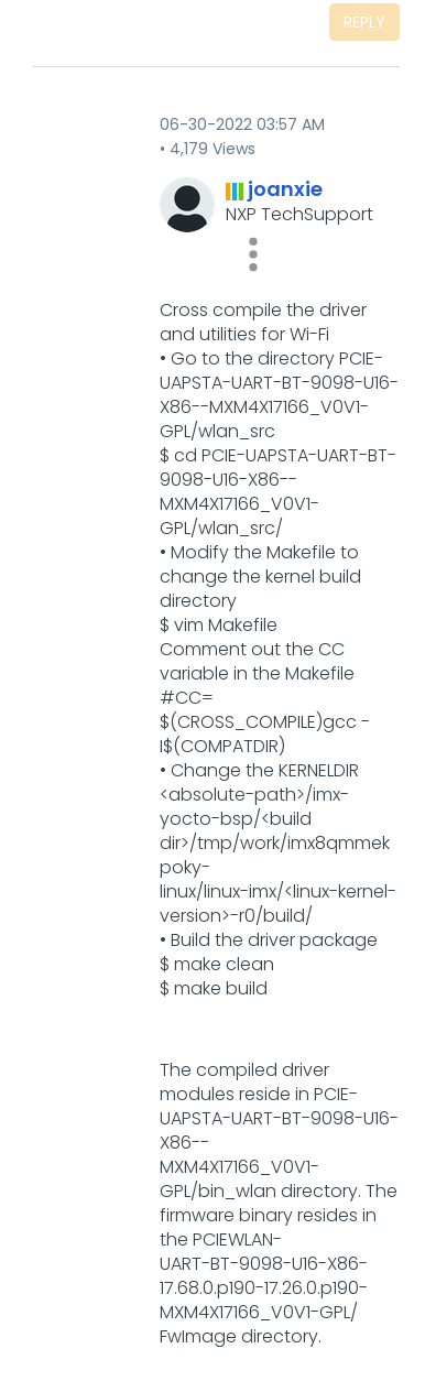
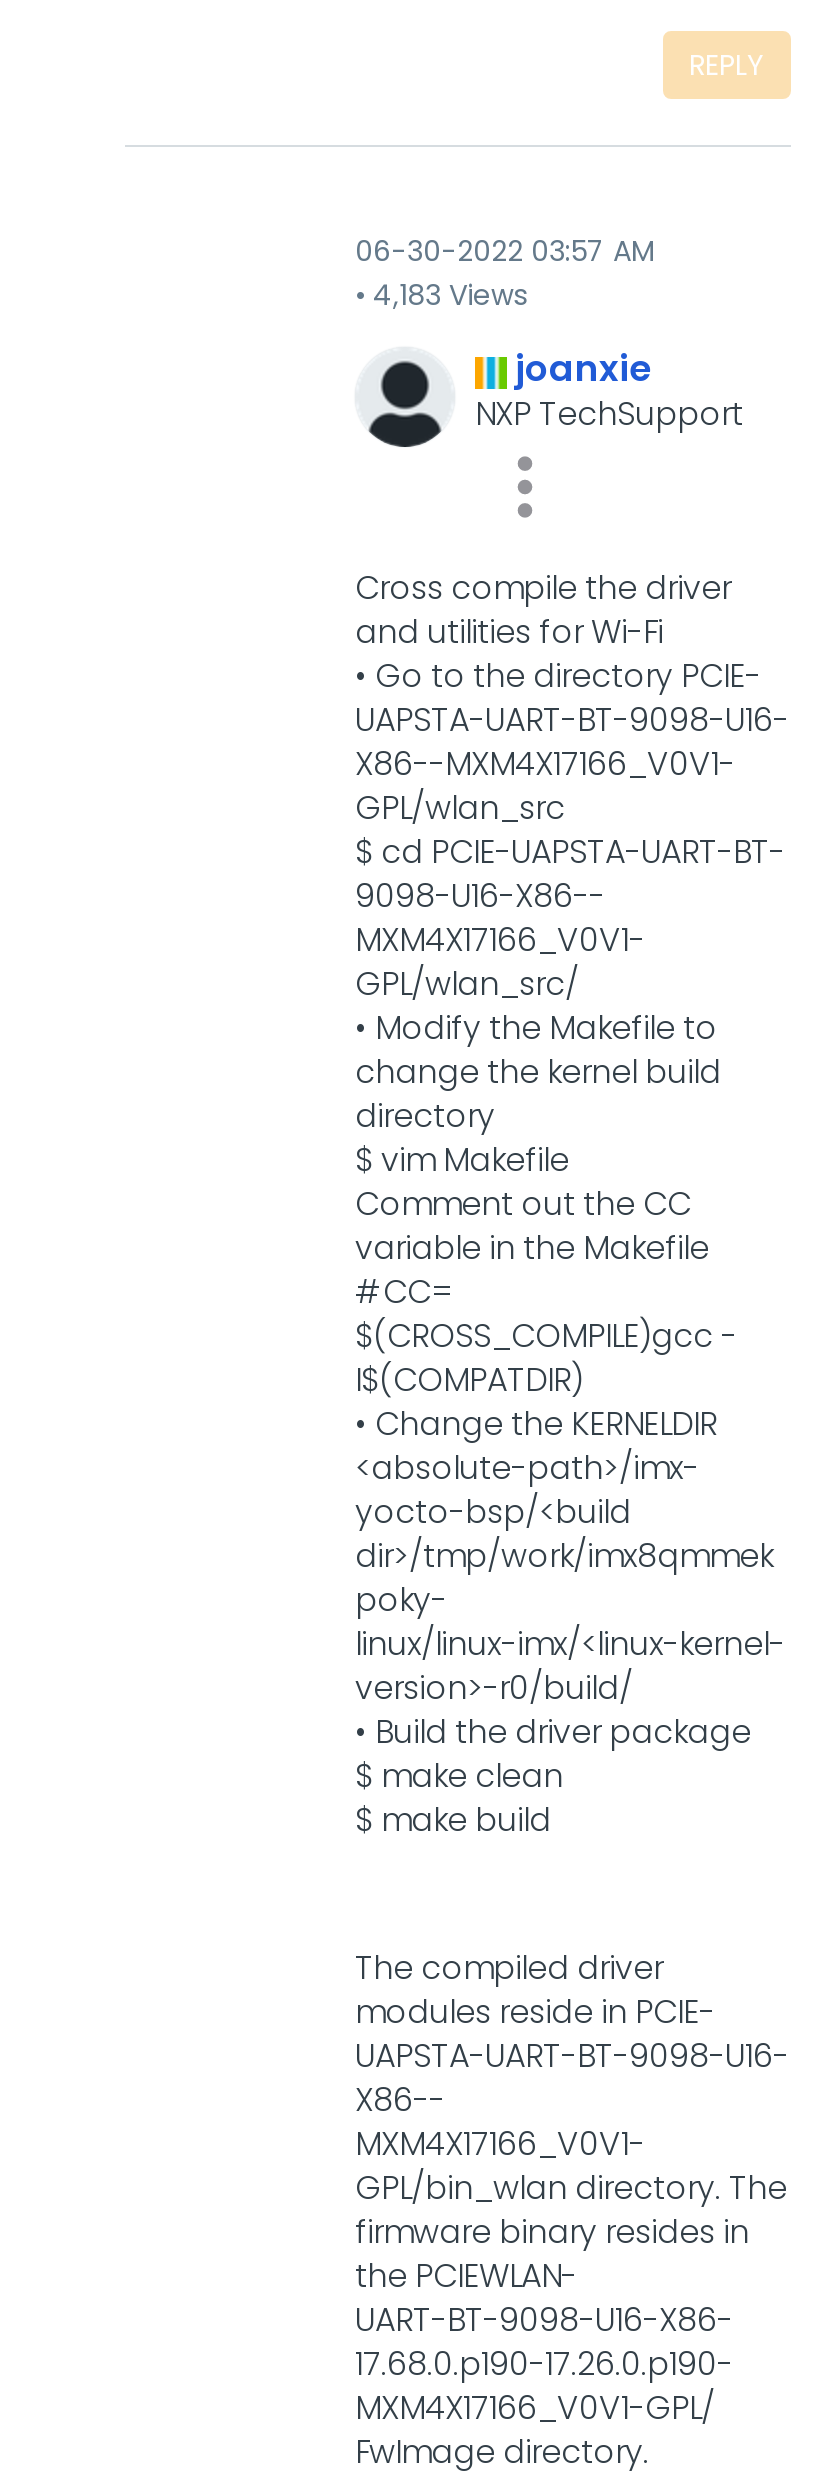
[170,138,255,160] 4,179 Views -> [373,275,527,315] 4,183 Views

